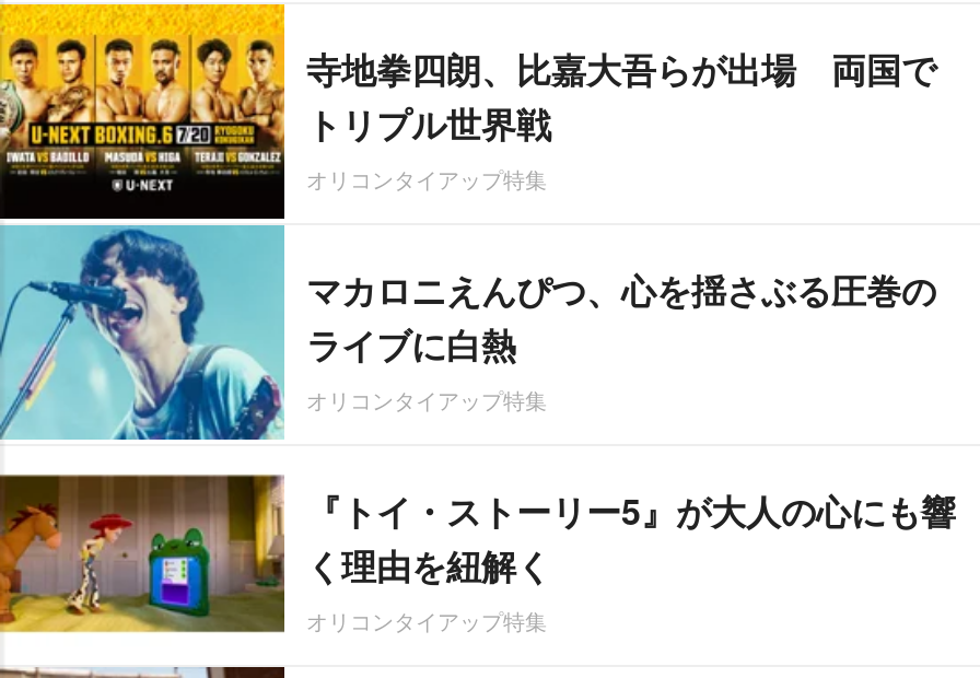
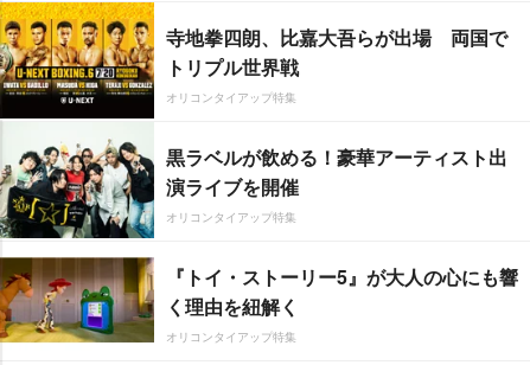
[7,223,936,442] [image] | マカロニえんぴつ、心を揺さぶる圧巻の | ライブに白熱 -> [4,122,507,239] [image] | 黒ラベルが飲める！豪華アーティスト出 | 演ライブを開催

